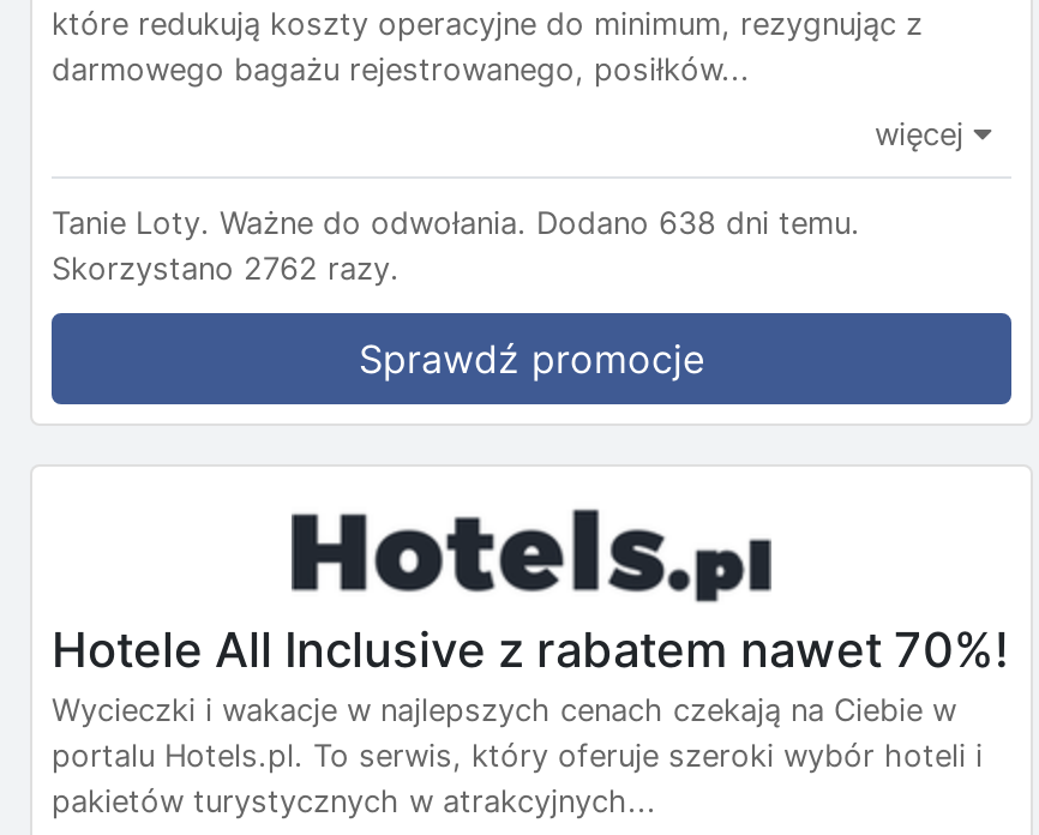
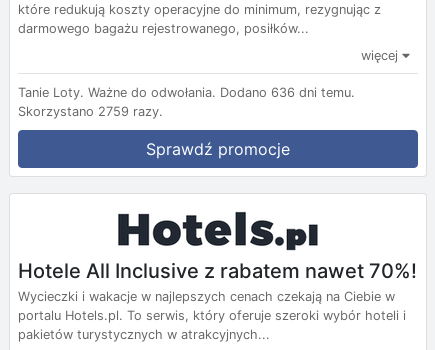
[52,205,860,241] Tanie Loty. Ważne do odwołania. Dodano 638 dni temu. -> [18,85,355,100] Tanie Loty. Ważne do odwołania. Dodano 636 dni temu.
[52,250,400,286] Skorzystano 2762 razy. -> [18,104,163,119] Skorzystano 2759 razy.

